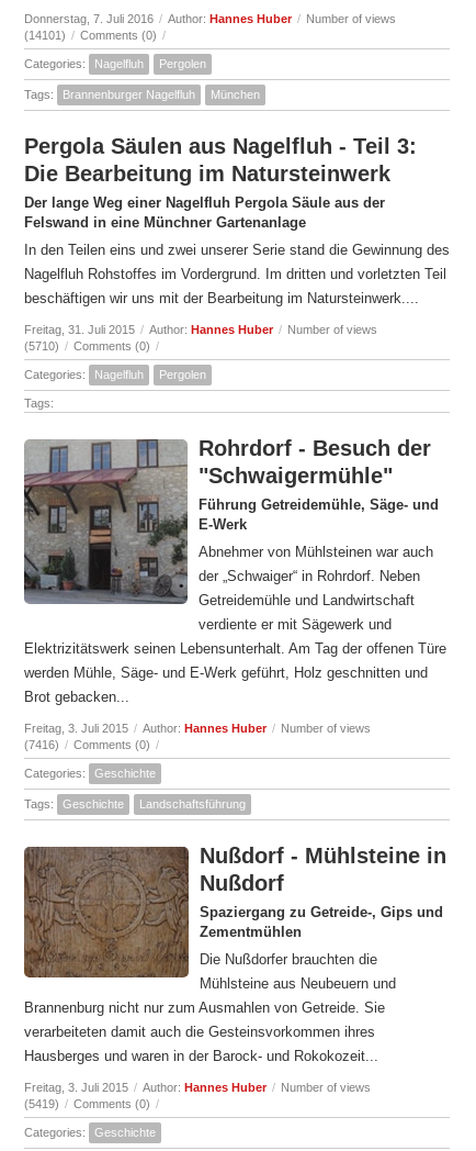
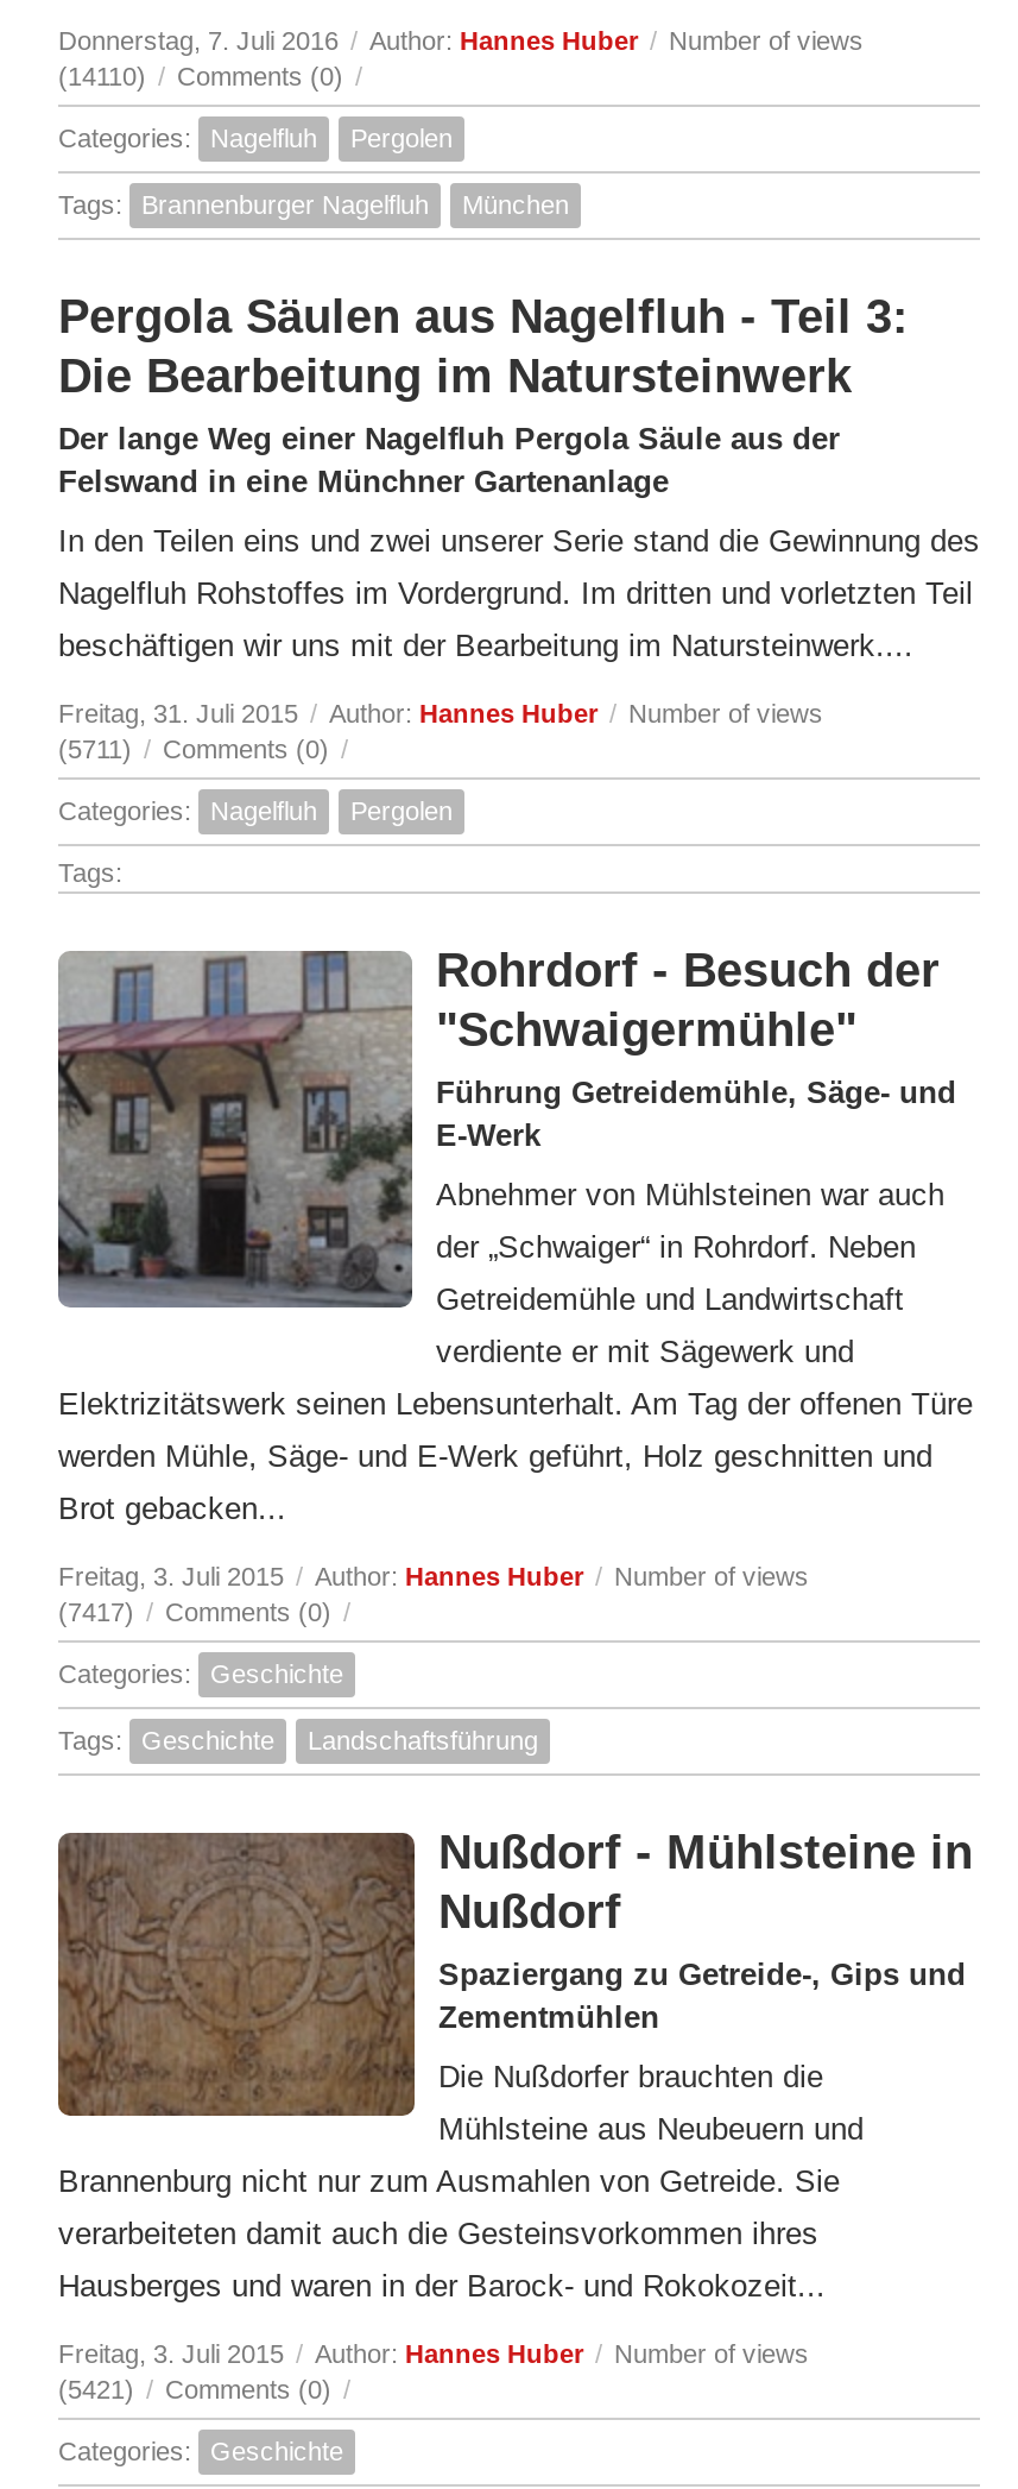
[24,28,166,41] (14101) / Comments (0) / -> [58,61,362,89] (14110) / Comments (0) /
[24,339,159,352] (5710) / Comments (0) / -> [58,734,348,762] (5711) / Comments (0) /
[24,738,159,751] (7416) / Comments (0) / -> [58,1597,350,1625] (7417) / Comments (0) /
[24,1097,159,1110] (5419) / Comments (0) / -> [58,2374,350,2402] (5421) / Comments (0) /

